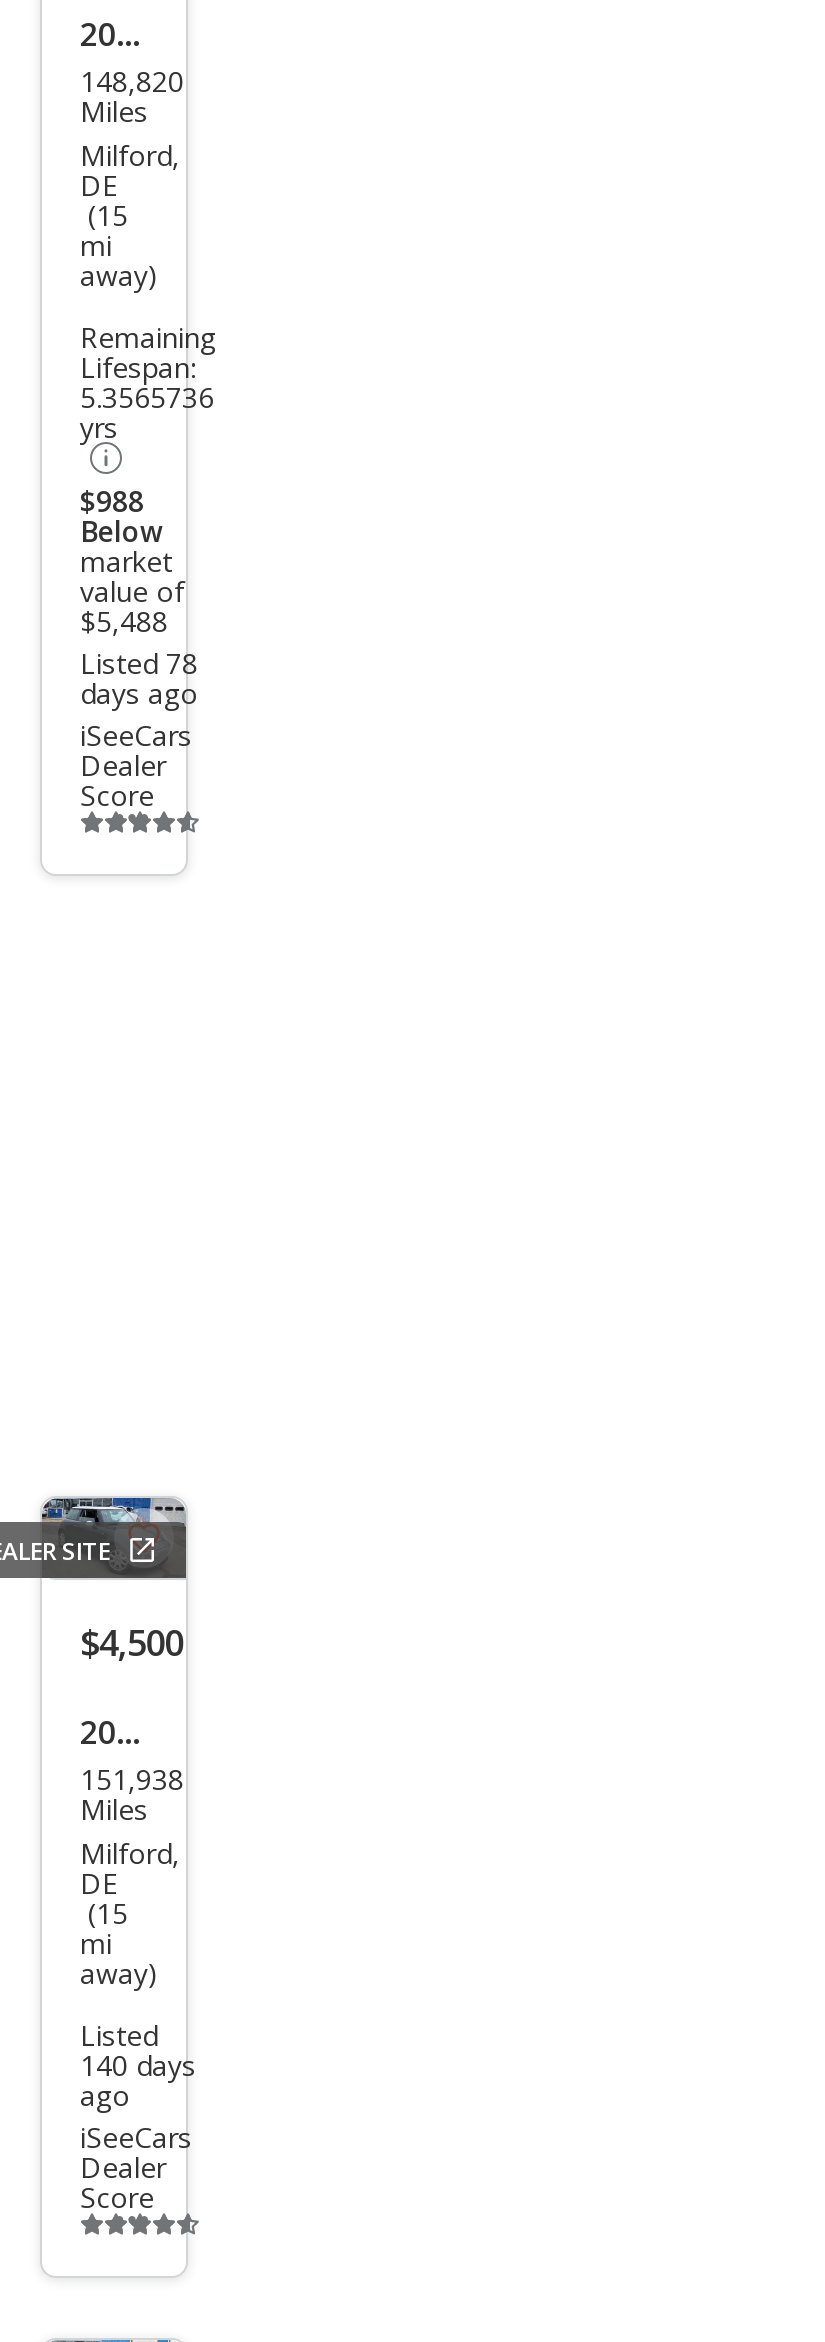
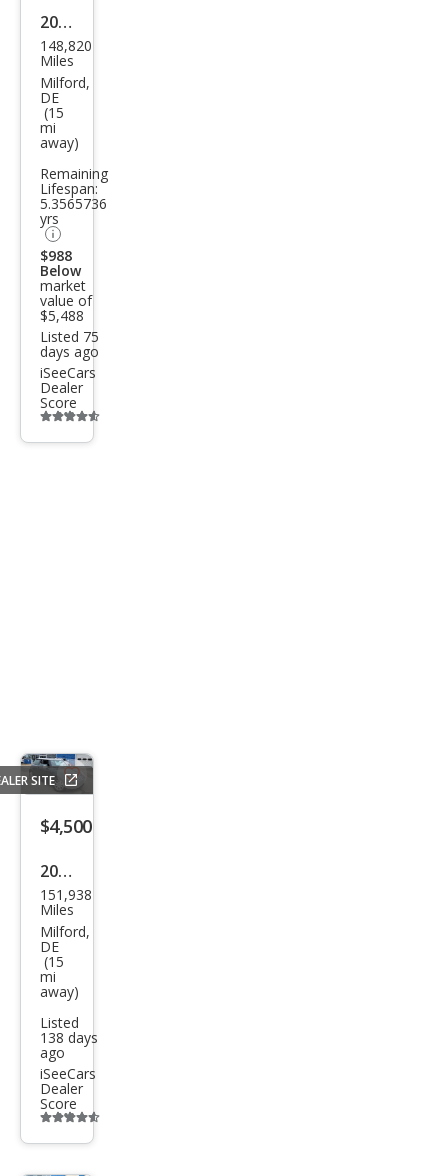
[80,645,198,683] Listed 78 -> [40,327,99,346] Listed 75
[80,2046,196,2084] 140 days -> [40,1028,98,1047] 138 days

